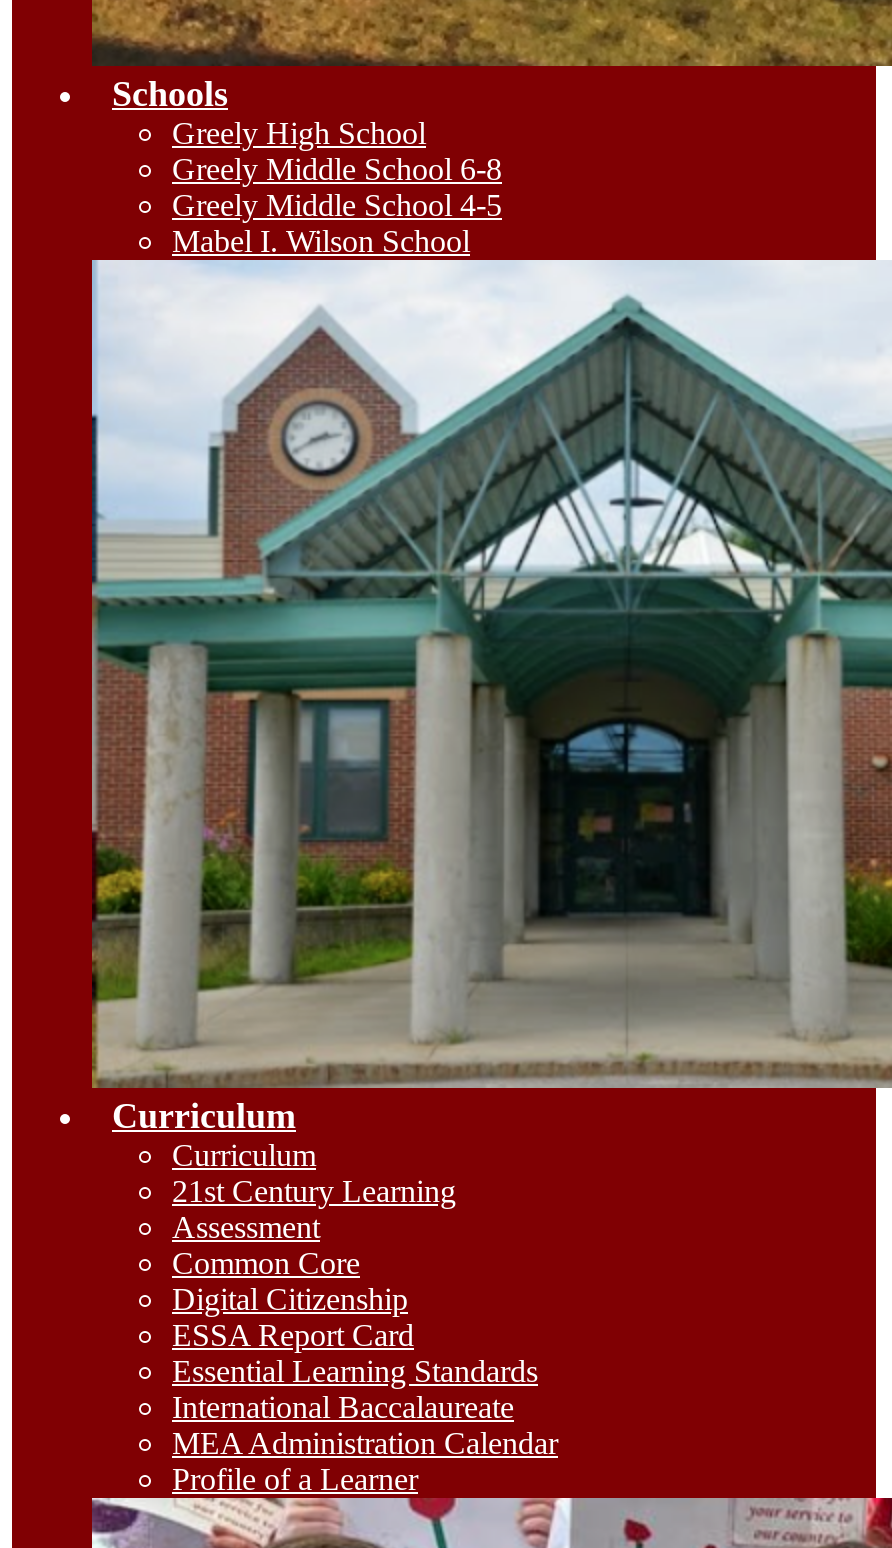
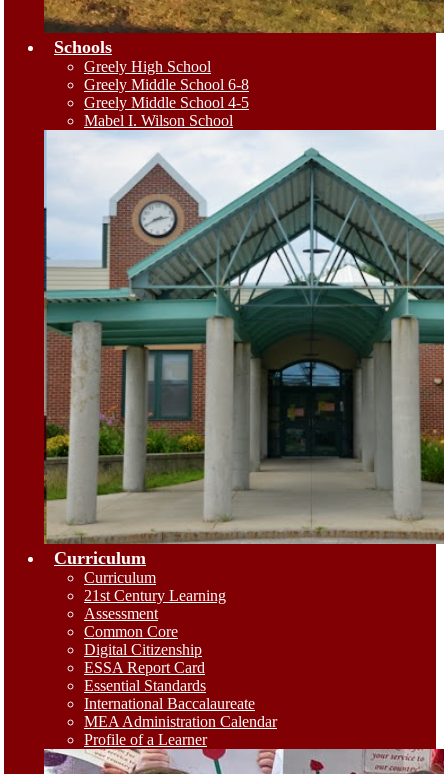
[172,1354,538,1388] Essential Learning Standards -> [84,677,206,694] Essential Standards

